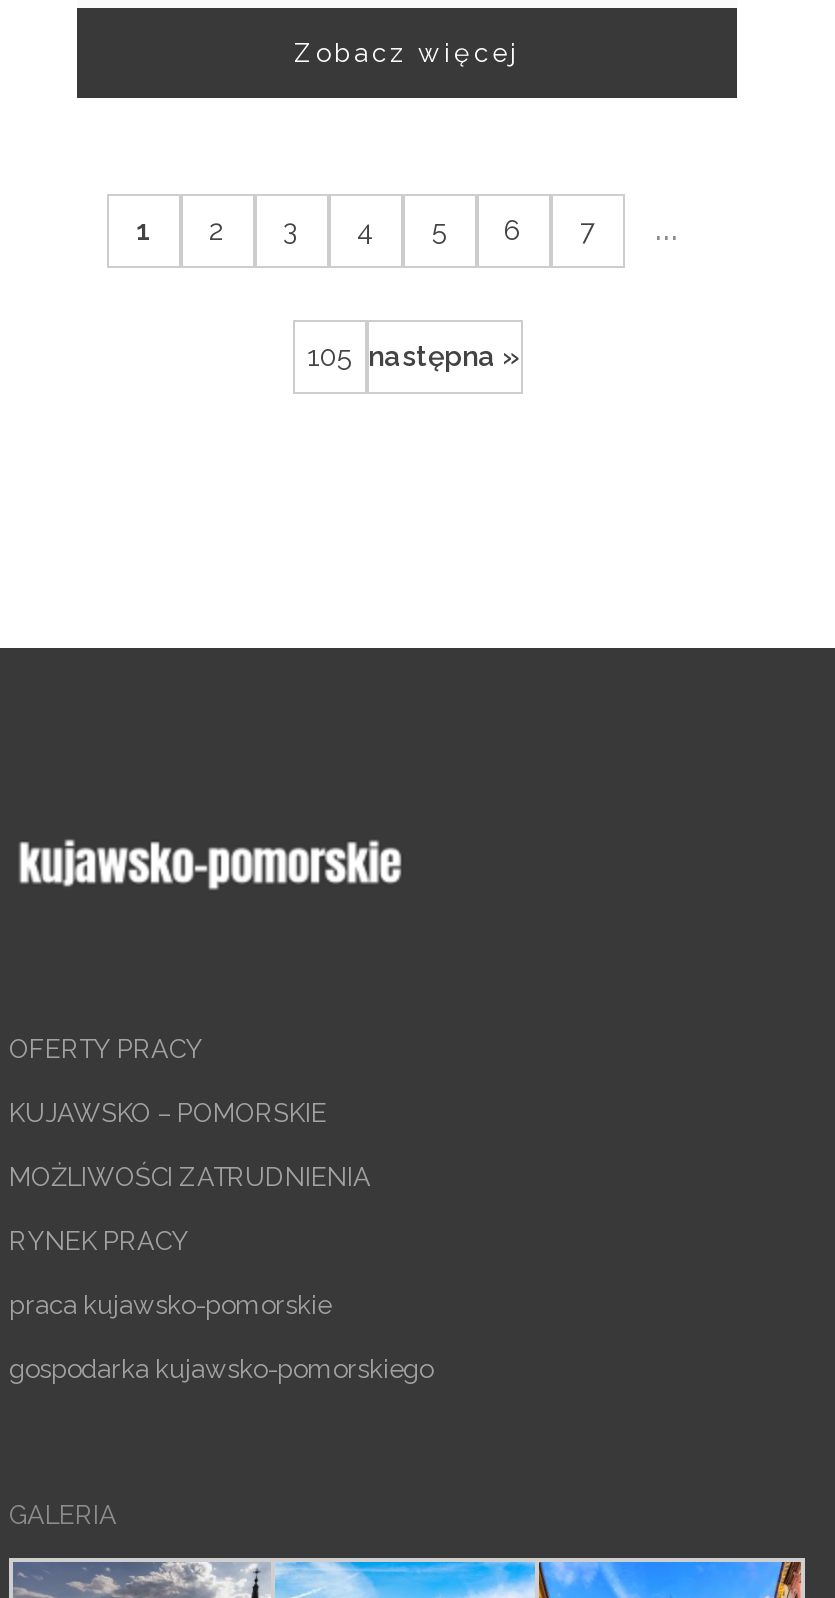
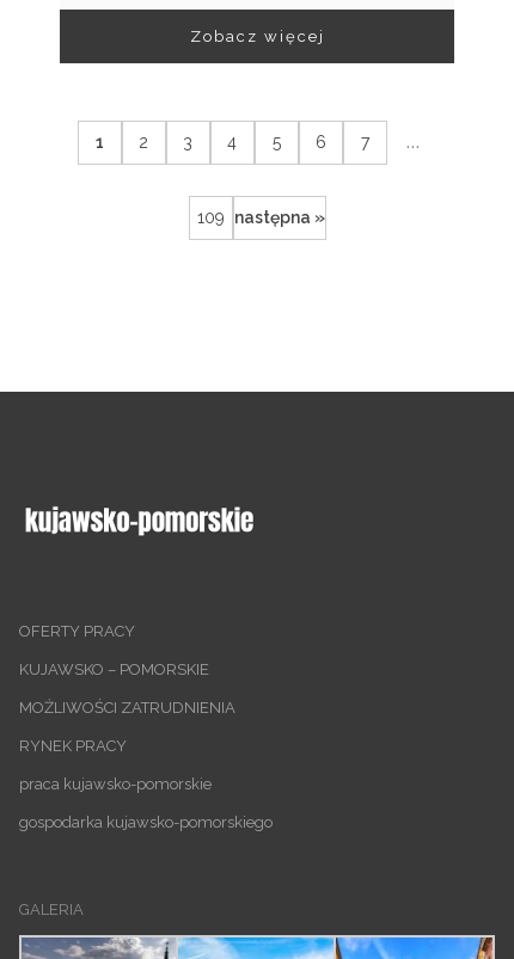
[307,340,520,372] 105 następna » -> [197,208,325,227] 109 następna »

